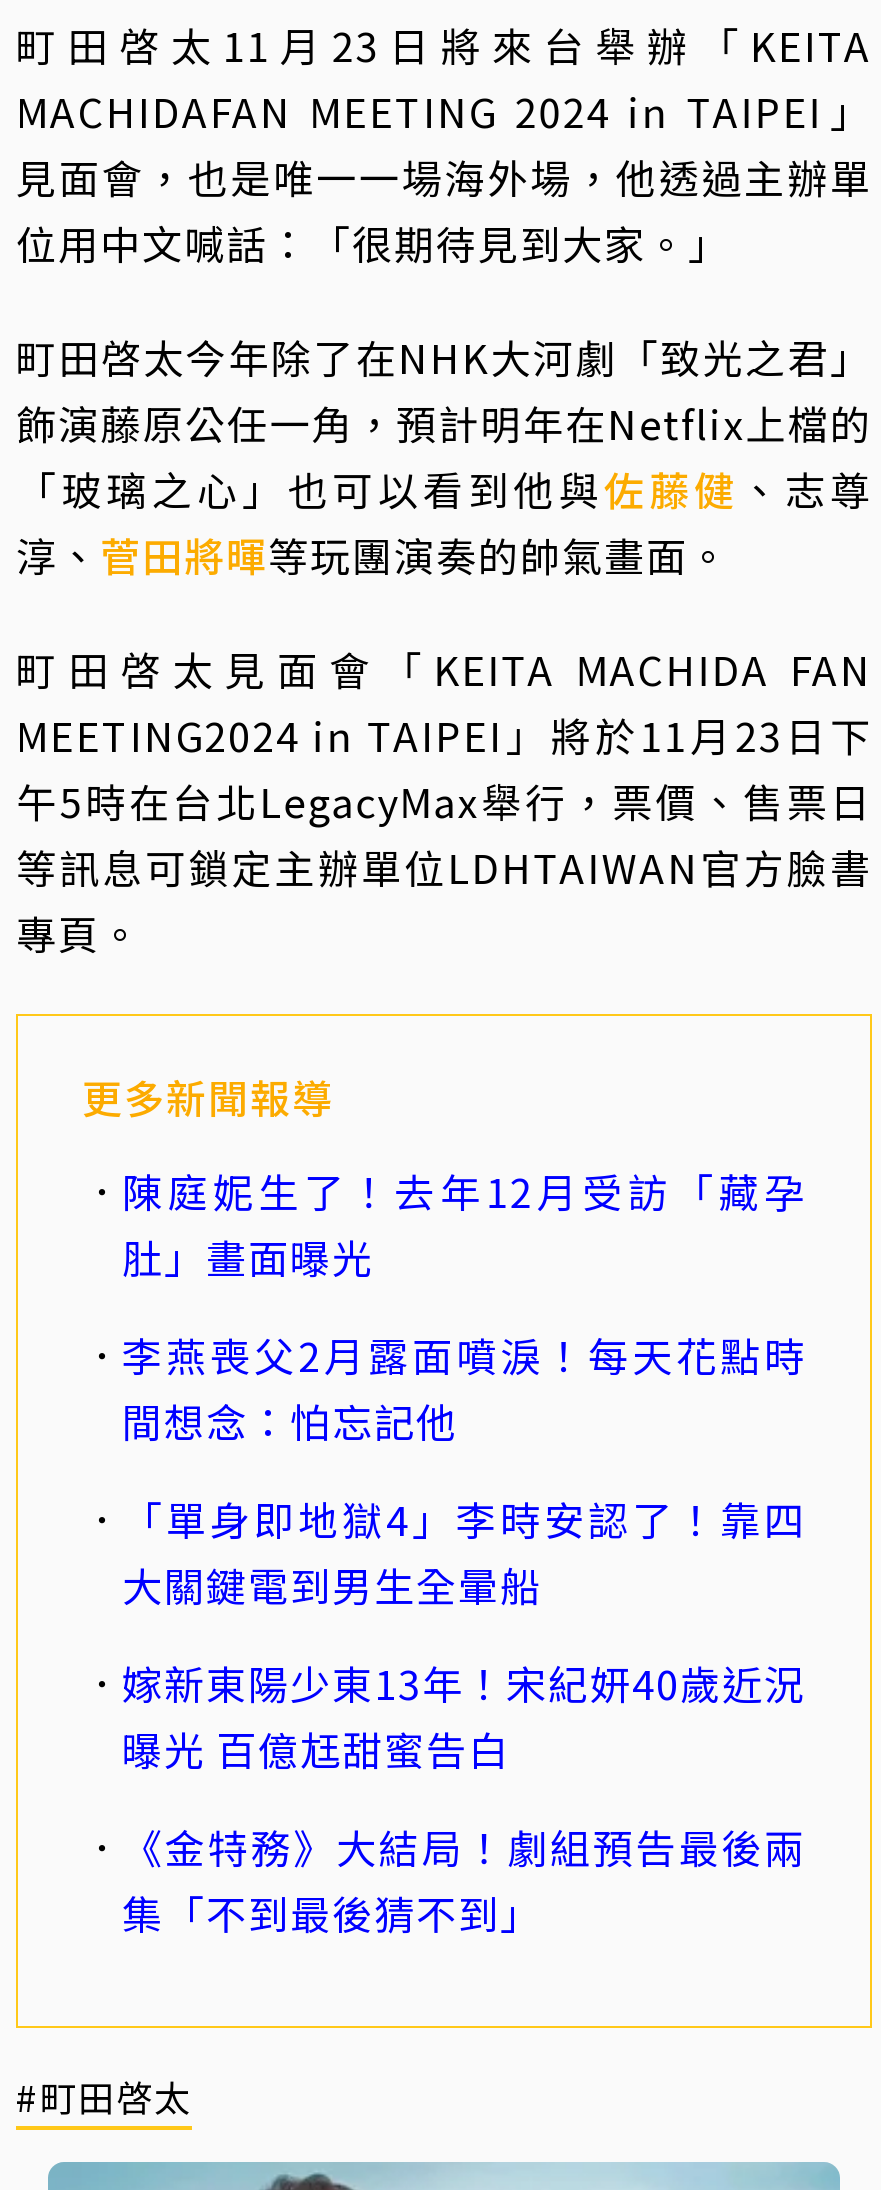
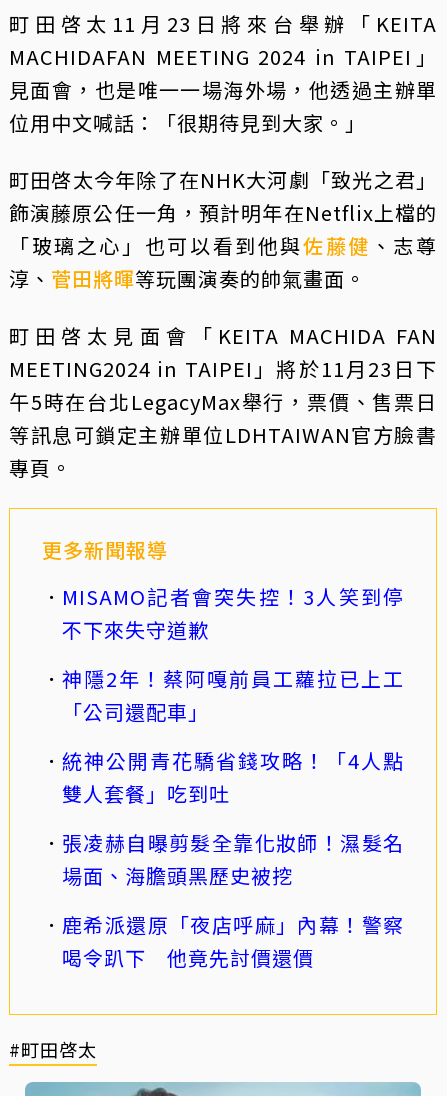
[122,1162,806,1286] 陳庭妮生了！去年12月受訪「藏孕 | 肚」畫面曝光 -> [62,582,404,644] MISAMO記者會突失控！3人笑到停 | 不下來失守道歉
[122,1326,806,1450] 李燕喪父2月露面噴淚！每天花點時 | 間想念：怕忘記他 -> [62,664,404,726] 神隱2年！蔡阿嘎前員工蘿拉已上工 | 「公司還配車」
[122,1490,806,1614] 「單身即地獄4」李時安認了！靠四 | 大關鍵電到男生全暈船 -> [62,746,404,808] 統神公開青花驕省錢攻略！「4人點 | 雙人套餐」吃到吐
[122,1654,806,1778] 嫁新東陽少東13年！宋紀妍40歲近況 | 曝光 百億尪甜蜜告白 -> [62,828,404,890] 張凌赫自曝剪髮全靠化妝師！濕髮名 | 場面、海膽頭黑歷史被挖
[122,1818,806,1942] 《金特務》大結局！劇組預告最後兩 | 集「不到最後猜不到」 -> [62,910,404,972] 鹿希派還原「夜店呼麻」內幕！警察 | 喝令趴下 他竟先討價還價

